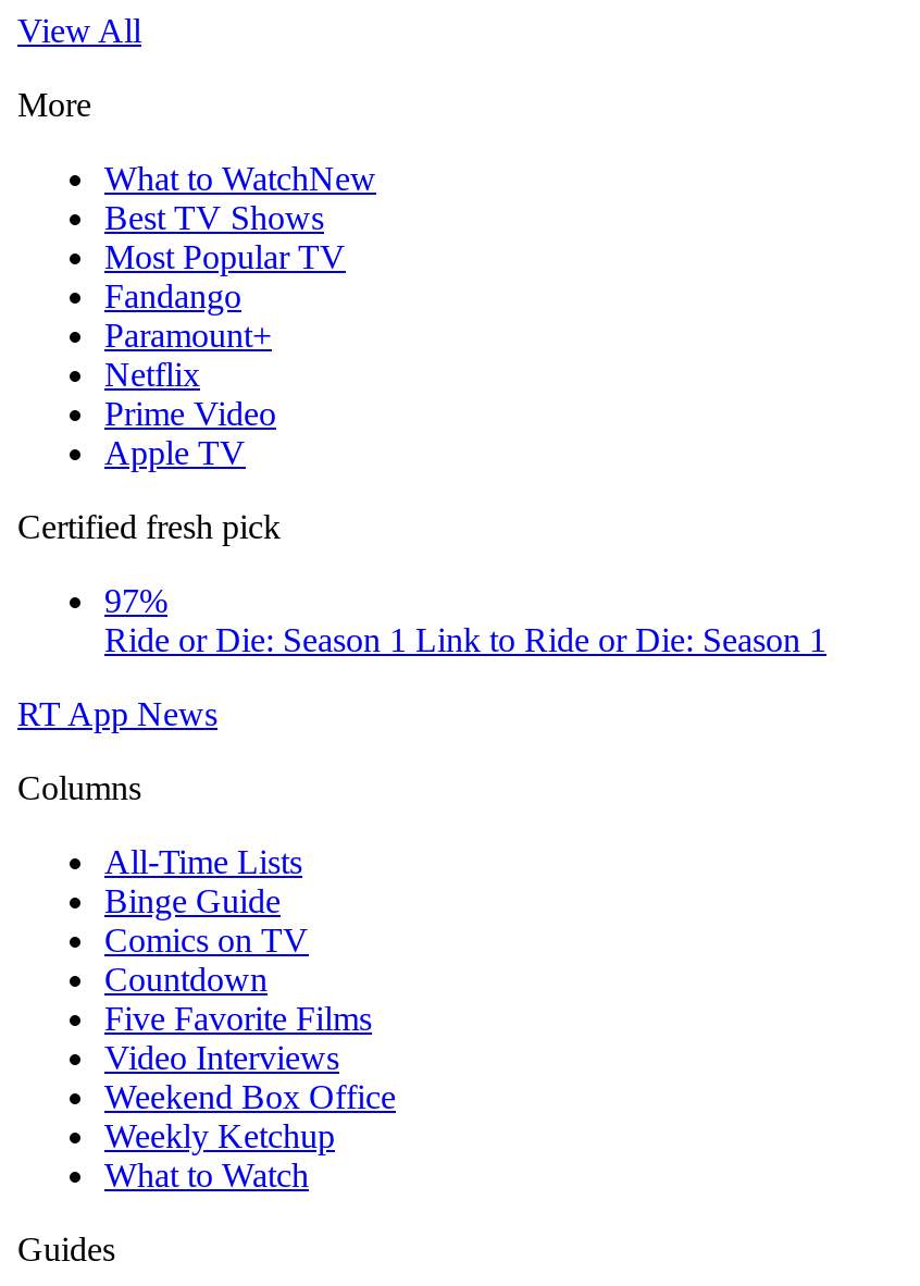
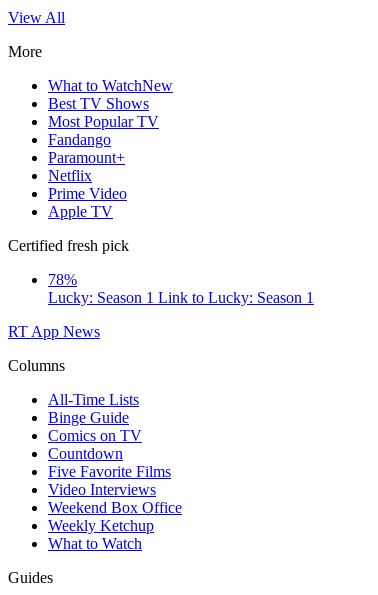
[104,582,826,658] 97% | Ride or Die: Season 1 Link to Ride or Die: Season 1 -> [48,271,314,306] 78% | Lucky: Season 1 Link to Lucky: Season 1

